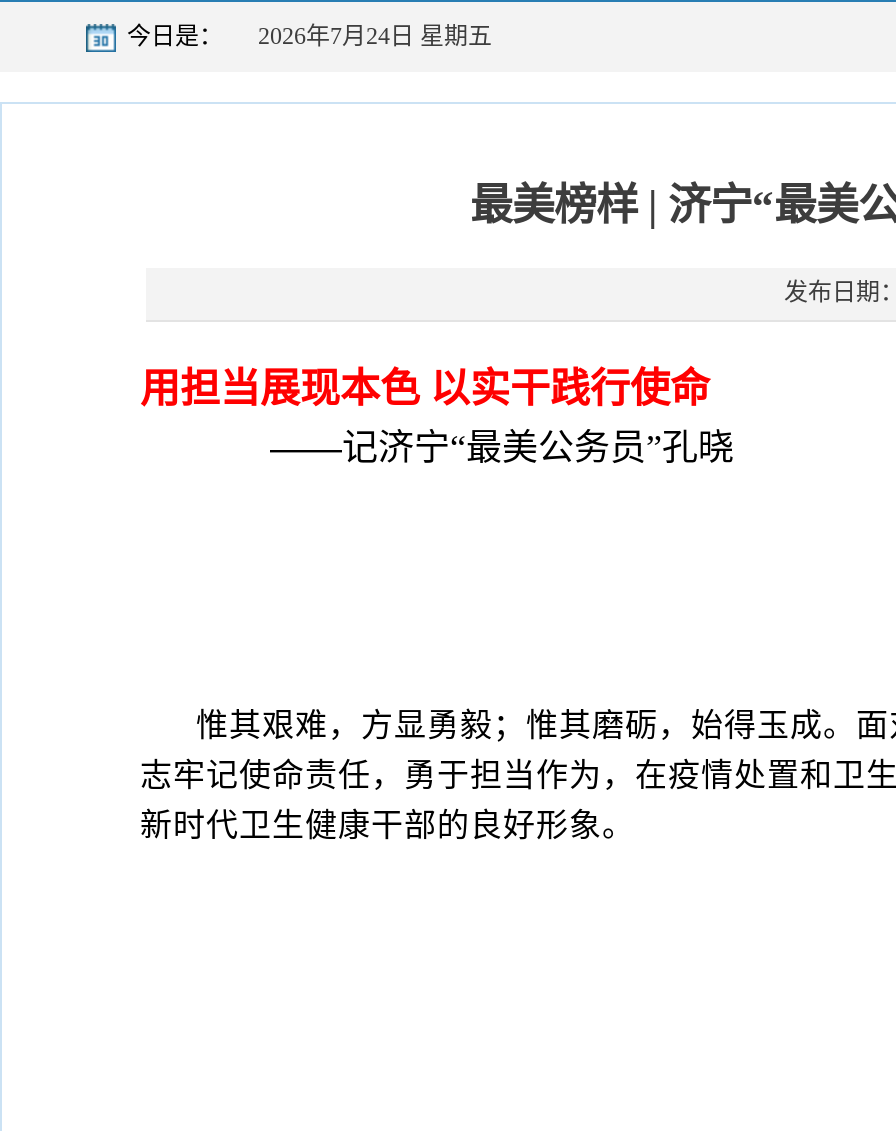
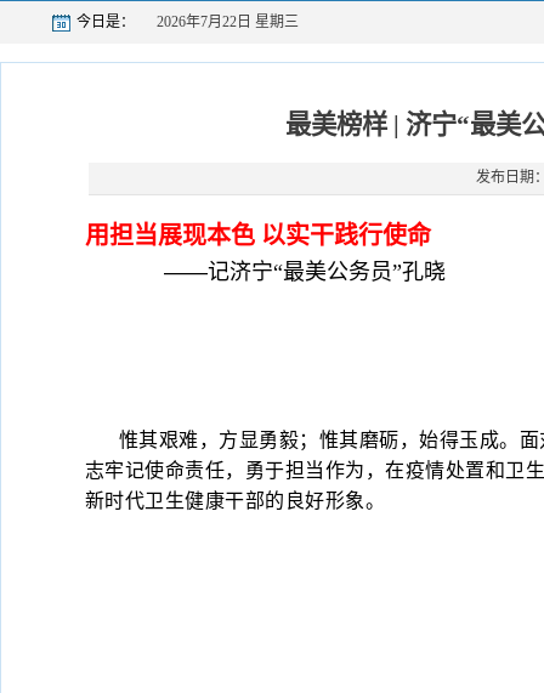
[258,22,492,50] 2026年7月24日 星期五 -> [157,13,299,30] 2026年7月22日 星期三

